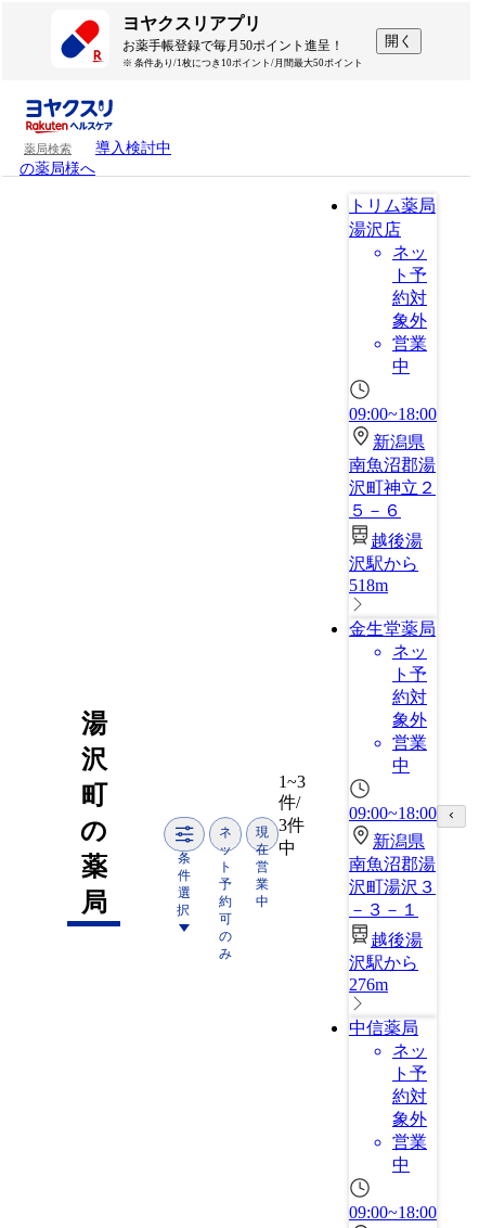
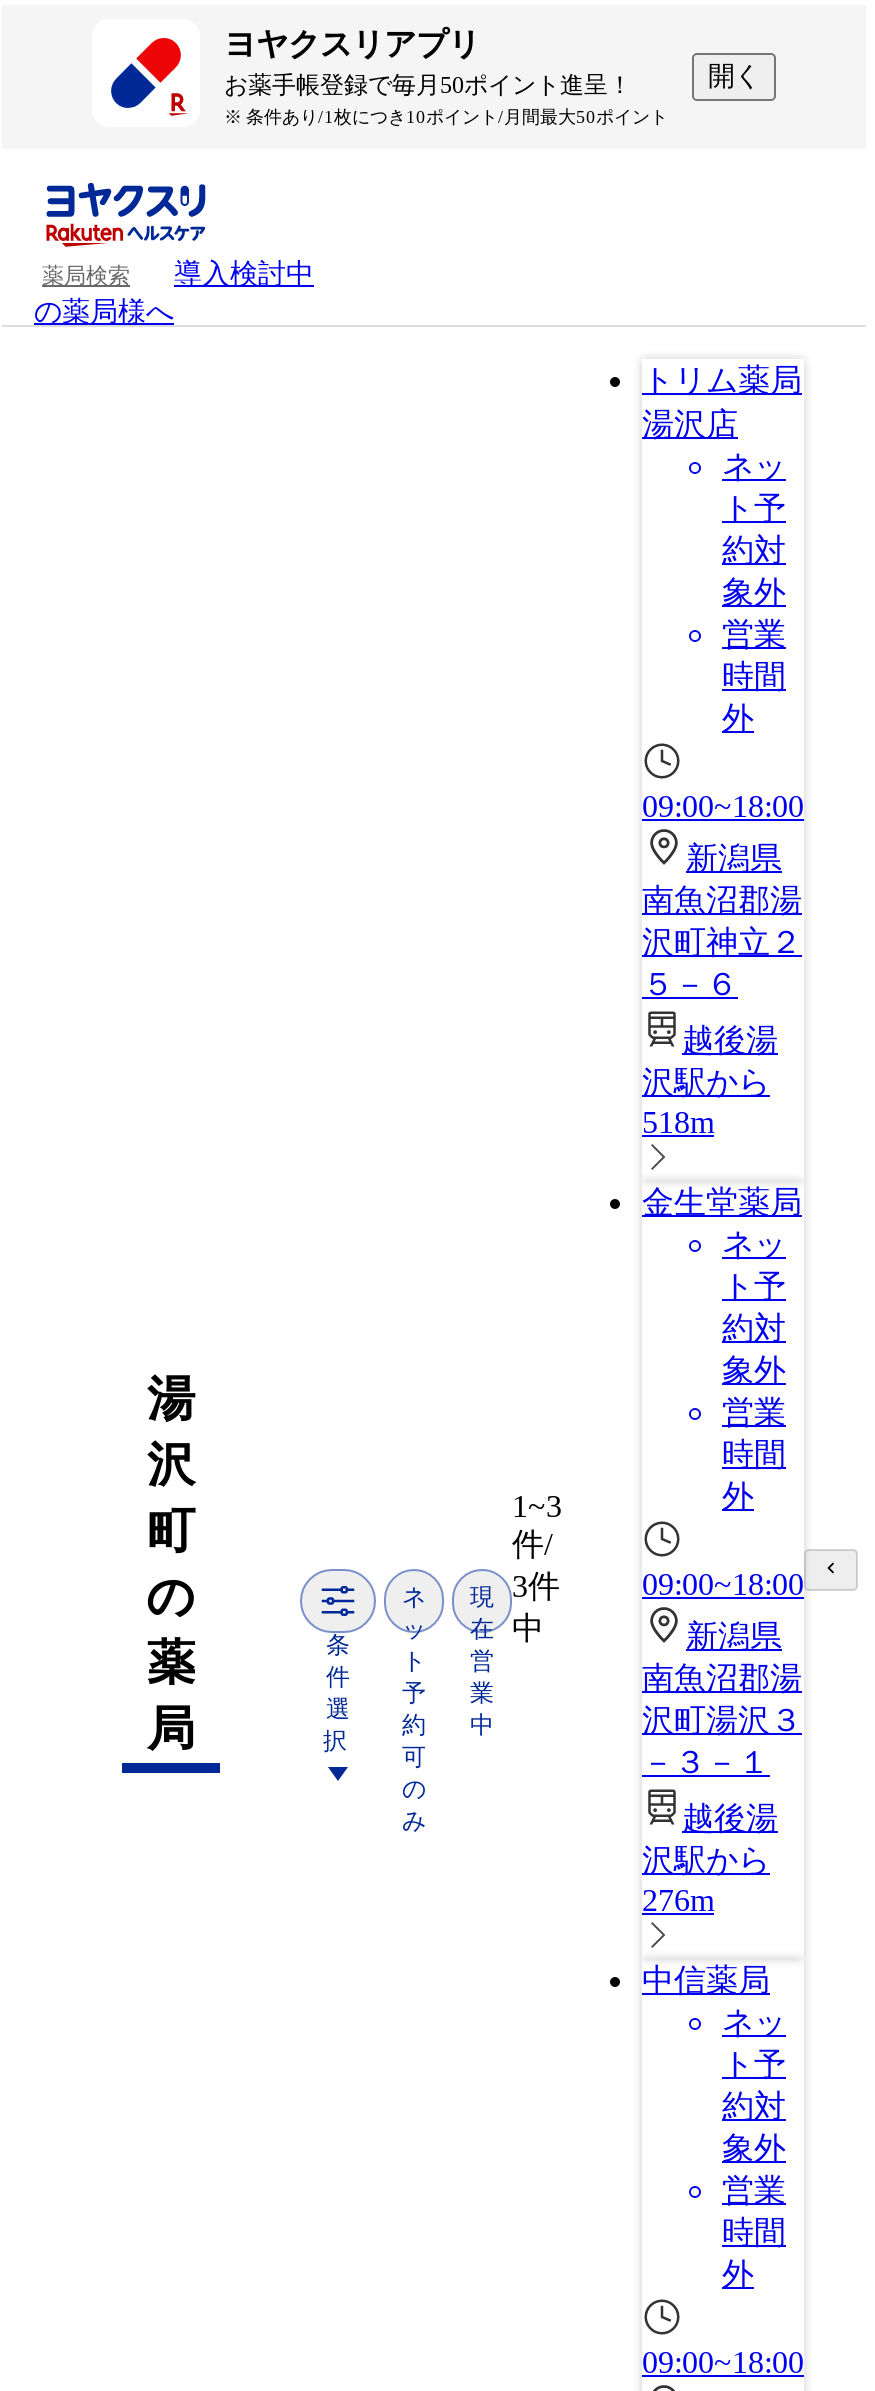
[392,357,410,375] 中 -> [722,659,786,735] 時間 | 外
[392,756,410,775] 中 -> [722,1437,786,1513] 時間 | 外
[392,1155,410,1174] 中 -> [722,2215,786,2291] 時間 | 外

